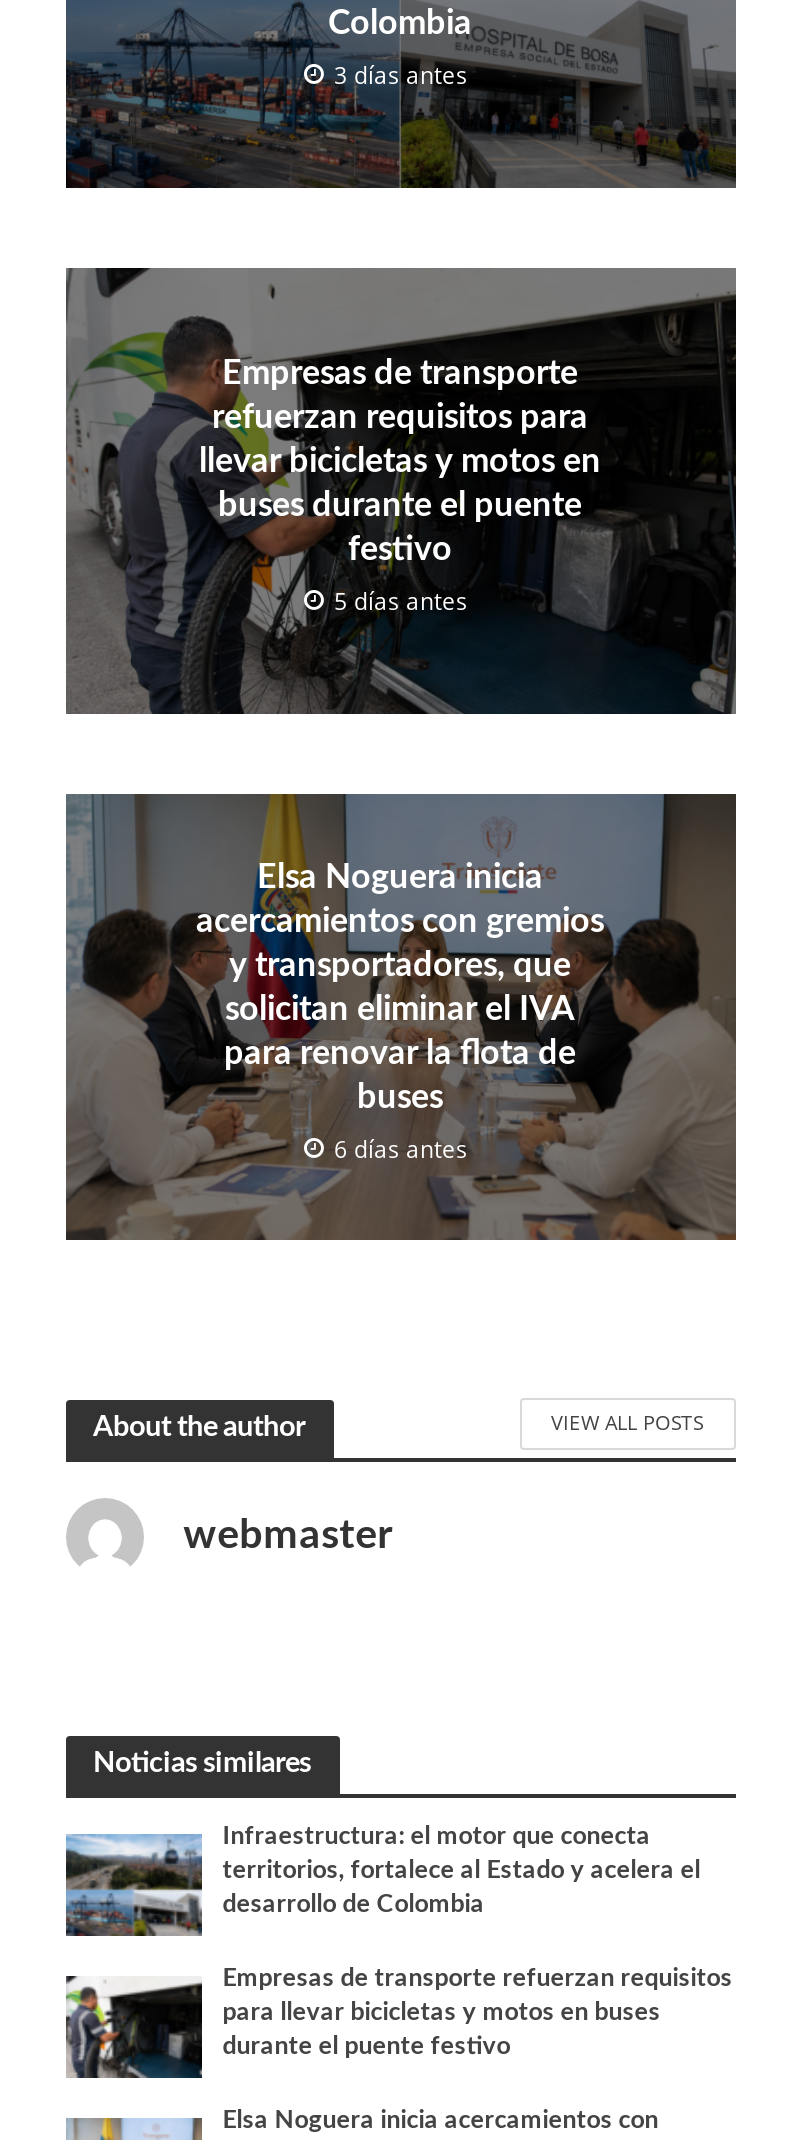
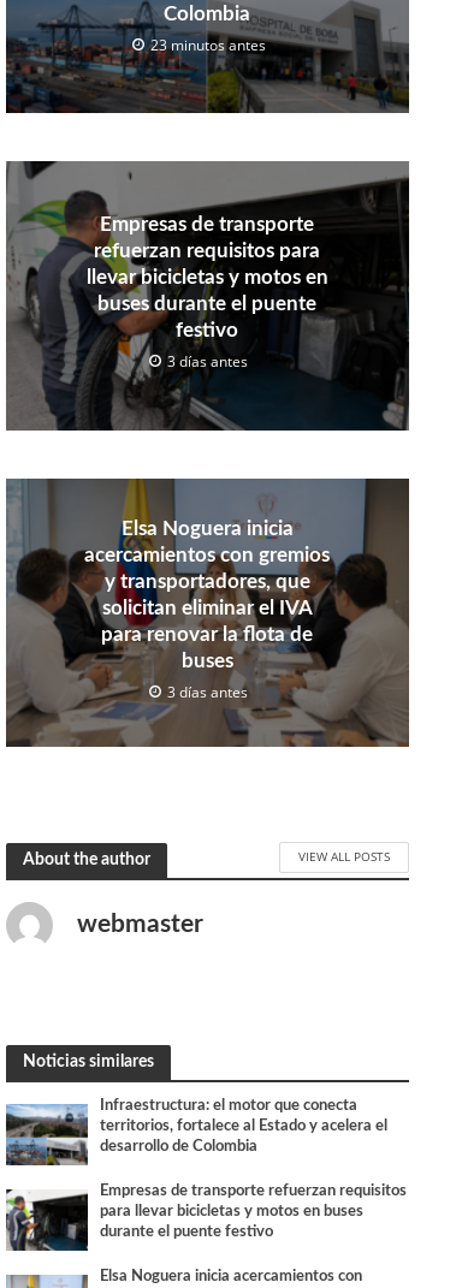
[334,60,468,90] 3 días antes -> [150,36,265,54] 23 minutos antes
[334,586,468,616] 5 días antes -> [167,353,248,371] 3 días antes
[334,1134,468,1164] 6 días antes -> [167,683,248,701] 3 días antes

